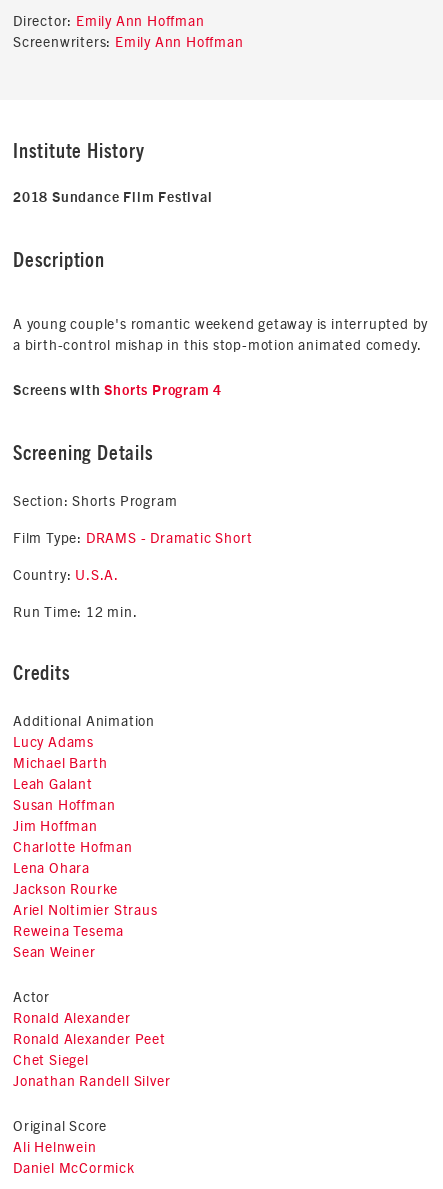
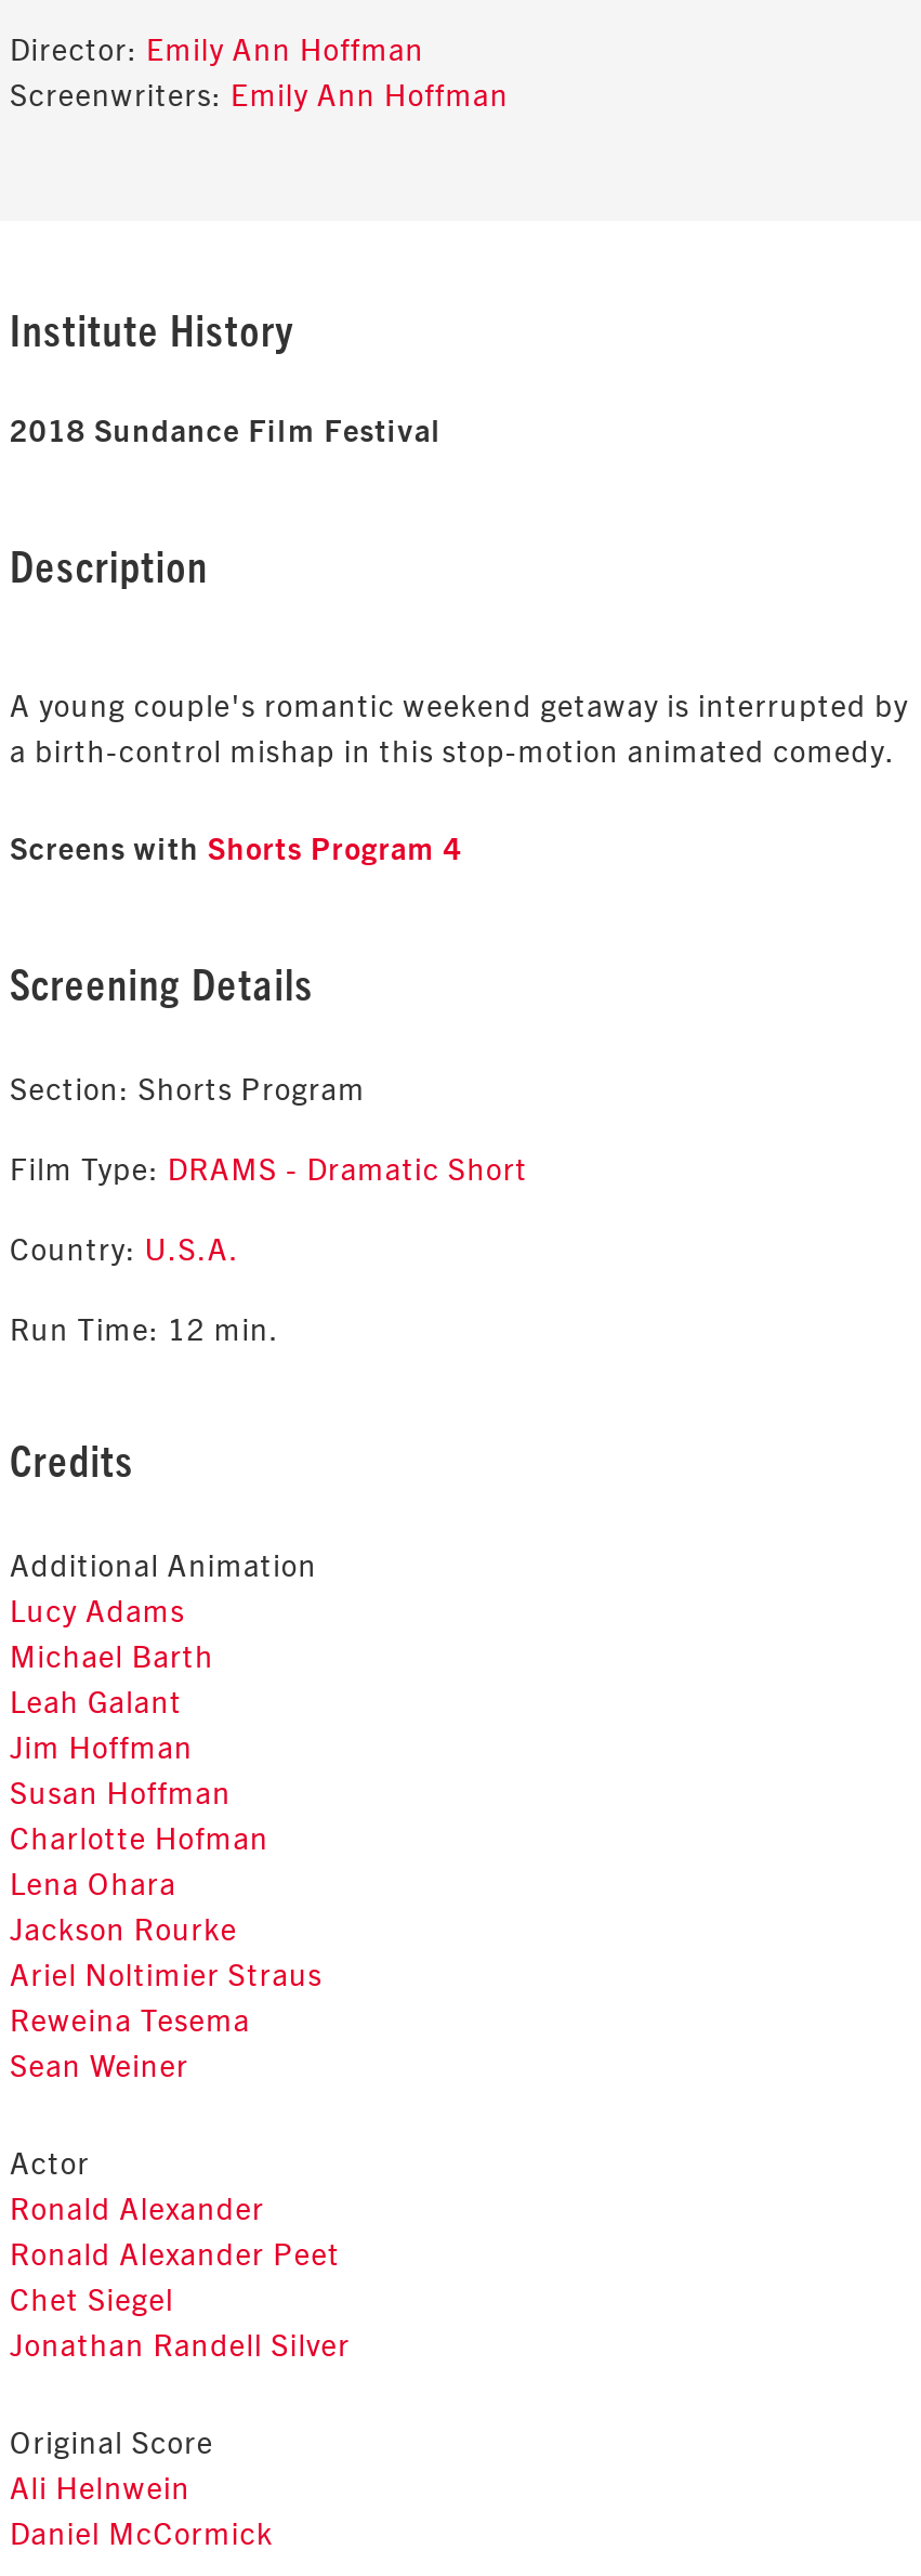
moved [13,795,115,813] -> [10,1771,231,1810]: Susan Hoffman
moved [13,816,98,834] -> [10,1726,193,1765]: Jim Hoffman

